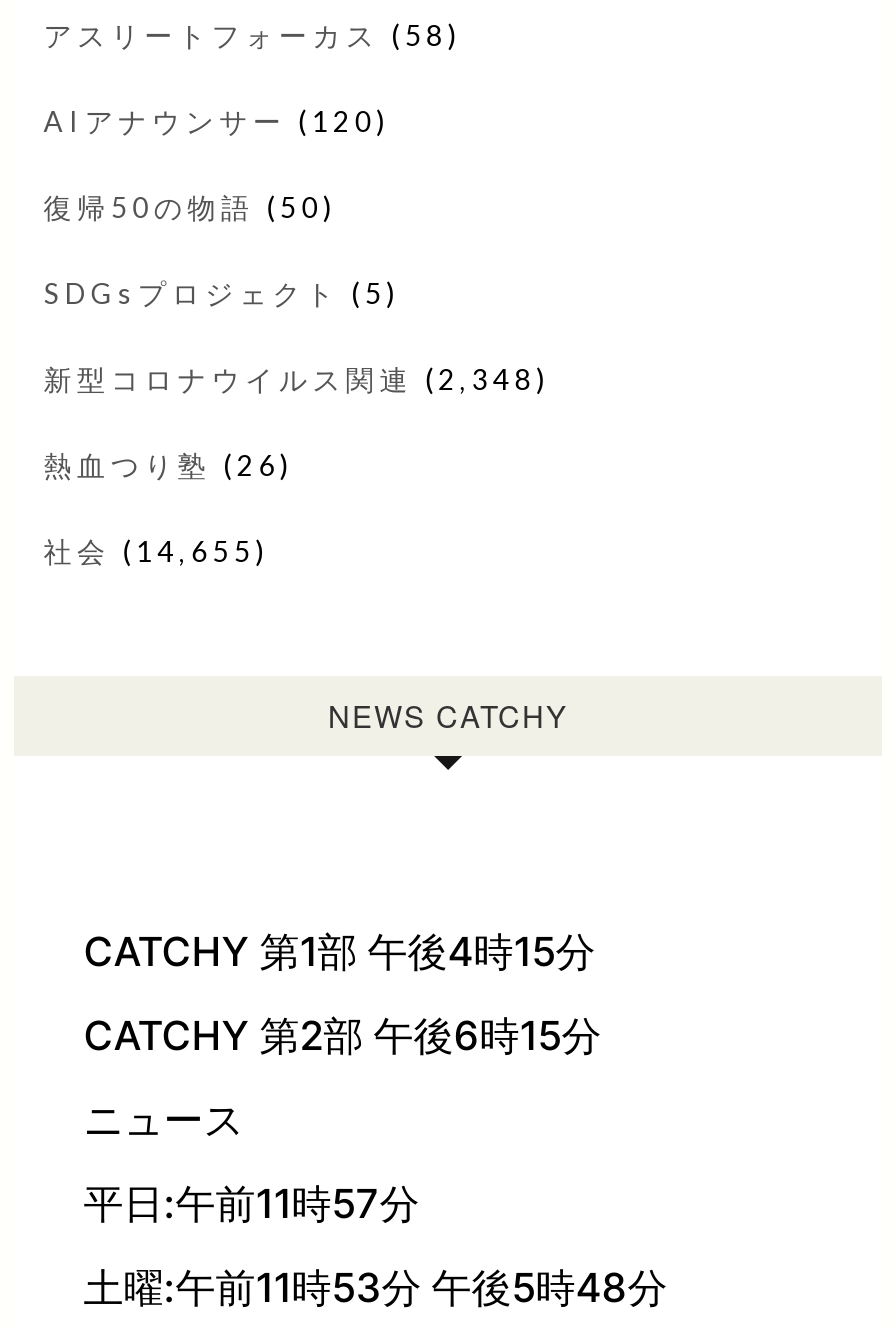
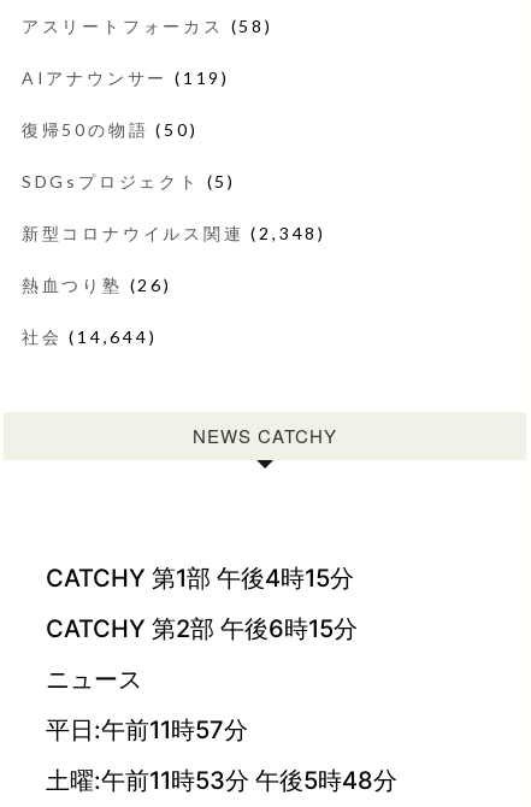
[43,104,390,138] AIアナウンサー(120) -> [21,67,230,88] AIアナウンサー(119)
[43,534,269,568] 社会(14,655) -> [21,326,157,347] 社会(14,644)

